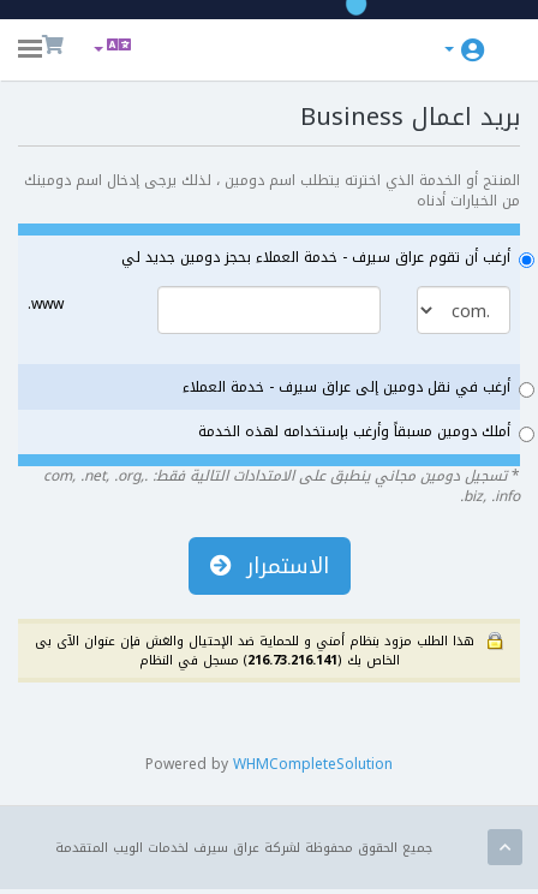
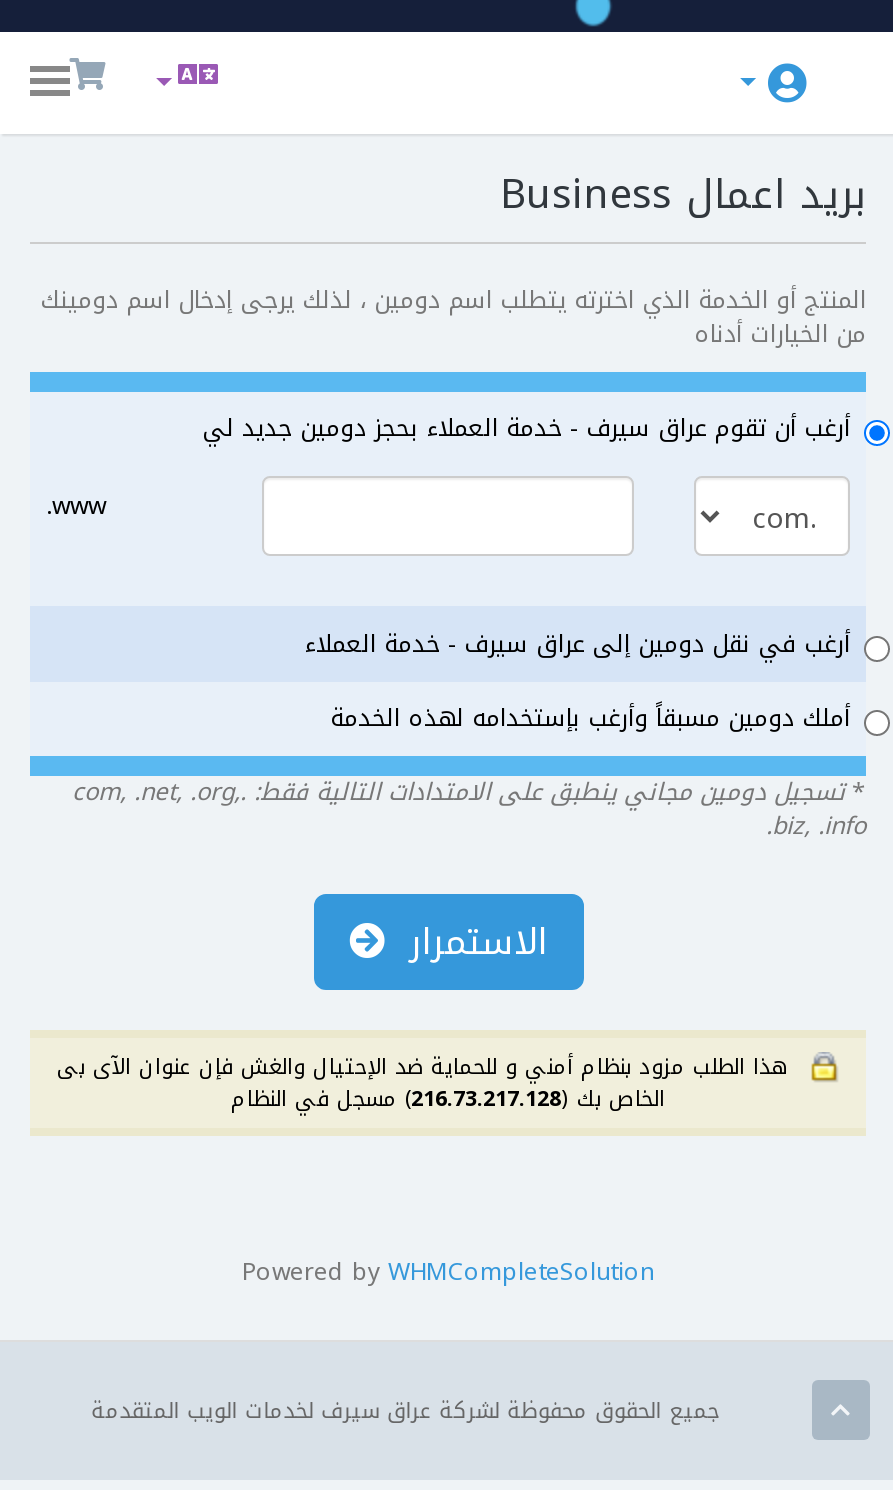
[139,648,399,673] الخاص بك (216.73.216.141) مسجل في النظام -> [231,1078,665,1120] الخاص بك (216.73.217.128) مسجل في النظام

